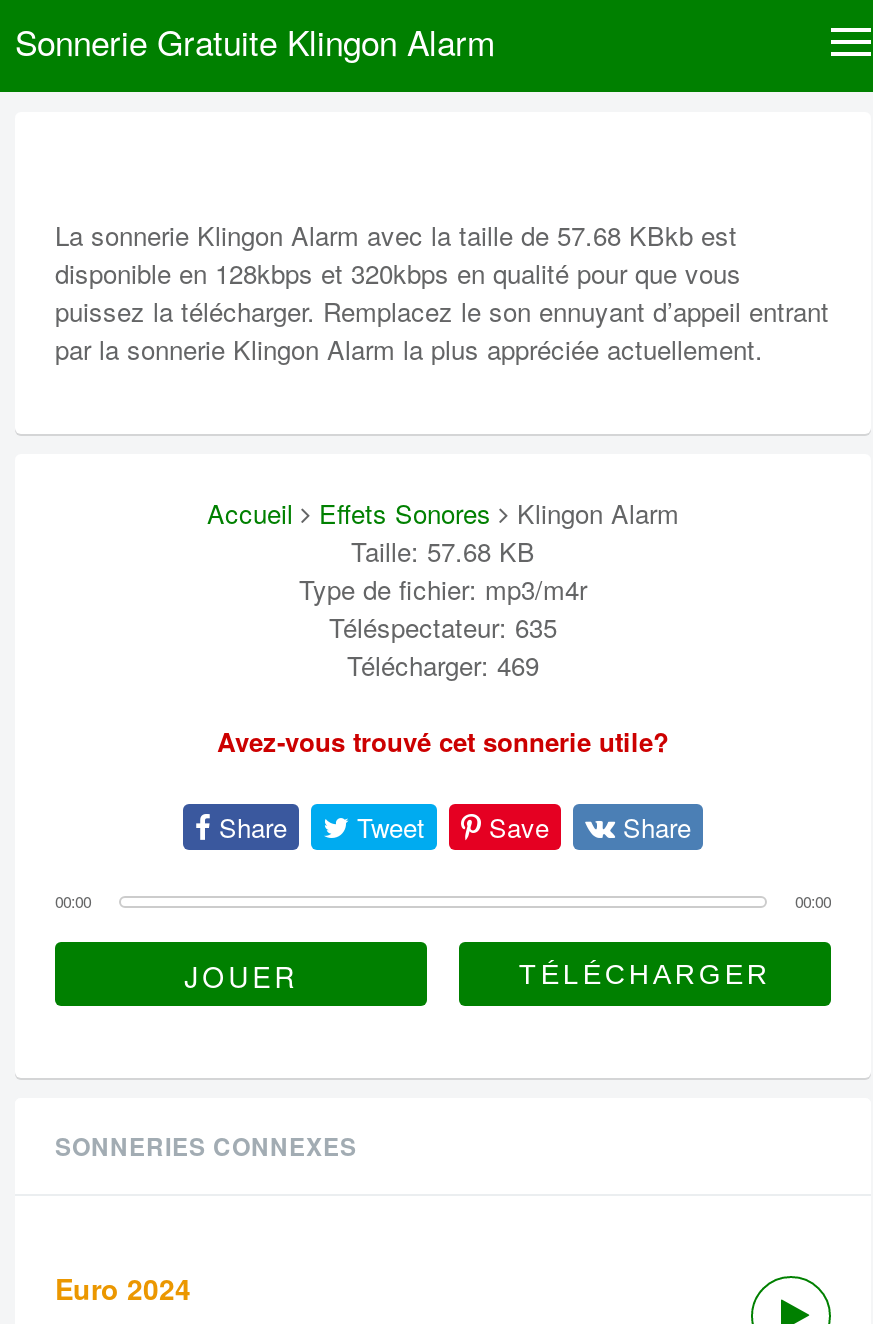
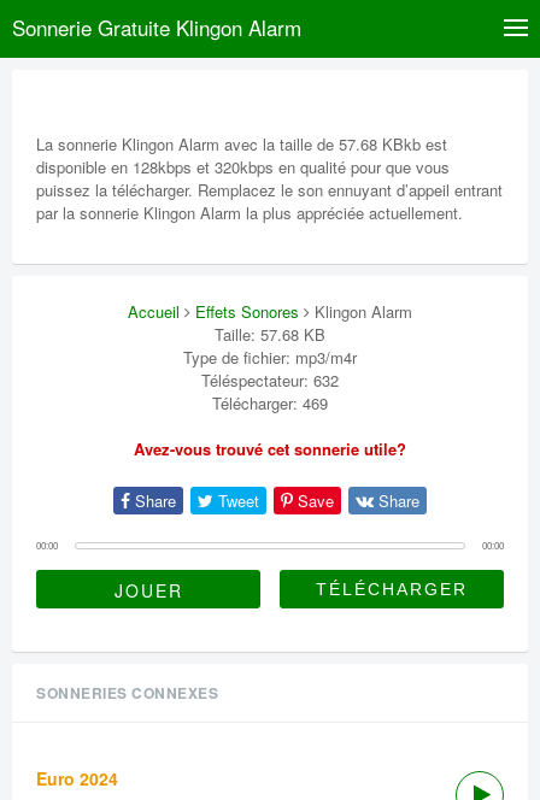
[329,608,557,646] Téléspectateur: 635 -> [201,369,339,392] Téléspectateur: 632

